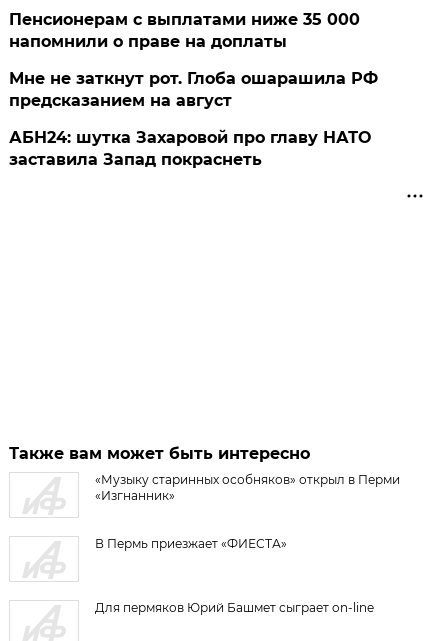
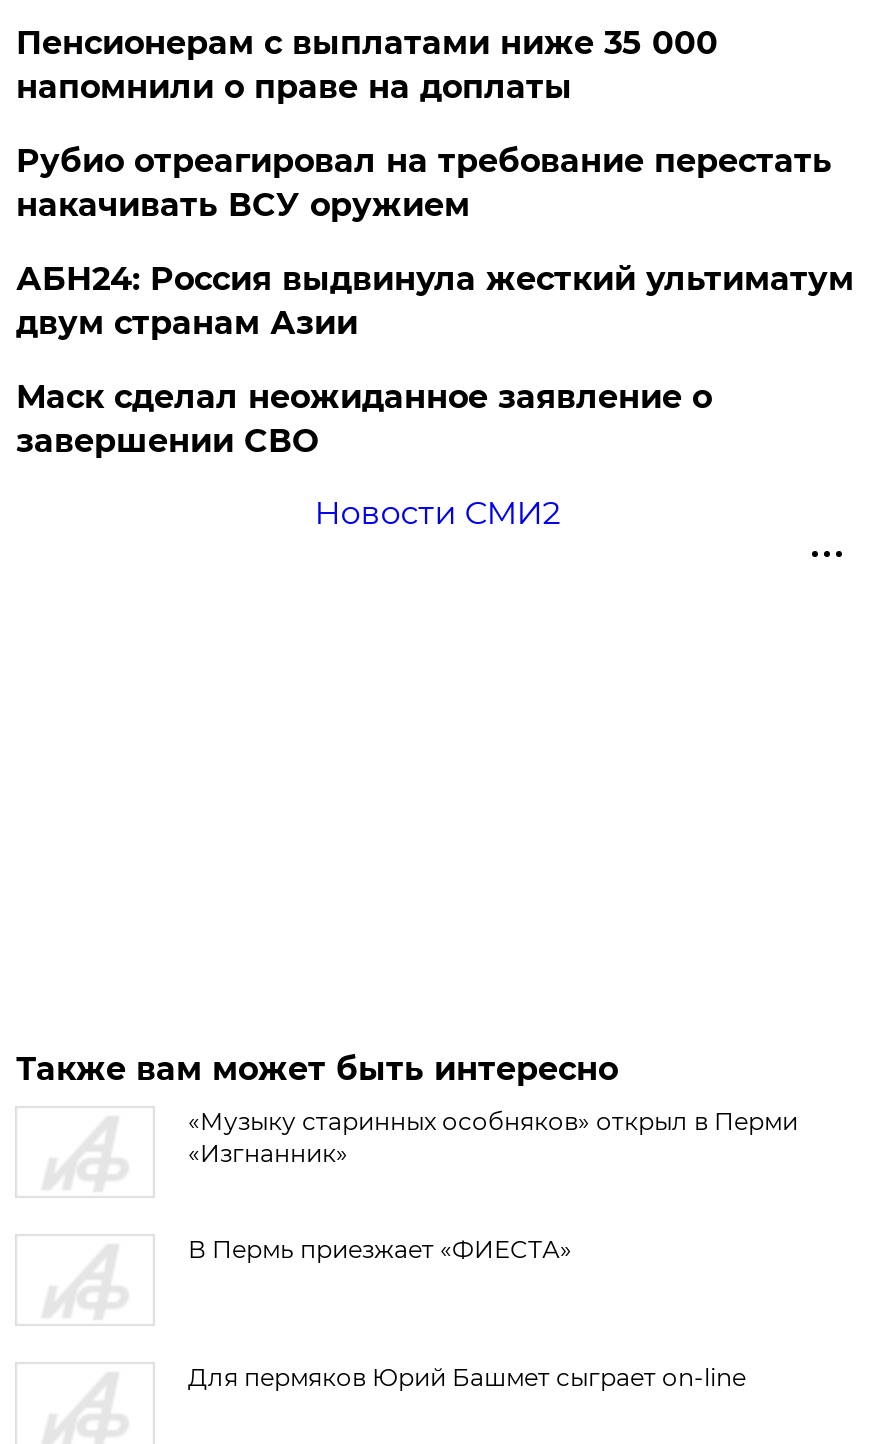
[9,69,378,169] Мне не заткнут рот. Глоба ошарашила РФ | предсказанием на август | АБН24: шутка Захаровой про главу НАТО | заставила Запад покраснеть -> [16,142,854,532] Рубио отреагировал на требование перестать | накачивать ВСУ оружием | АБН24: Россия выдвинула жесткий ультиматум | двум странам Азии | Маск сделал неожиданное заявление о | завершении СВО | Новости СМИ2

